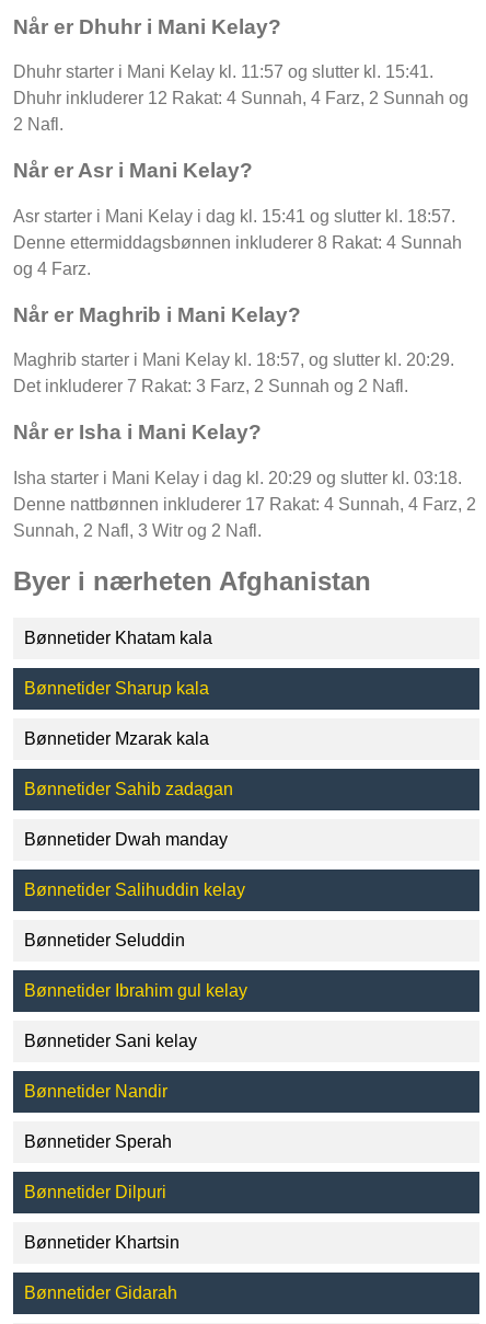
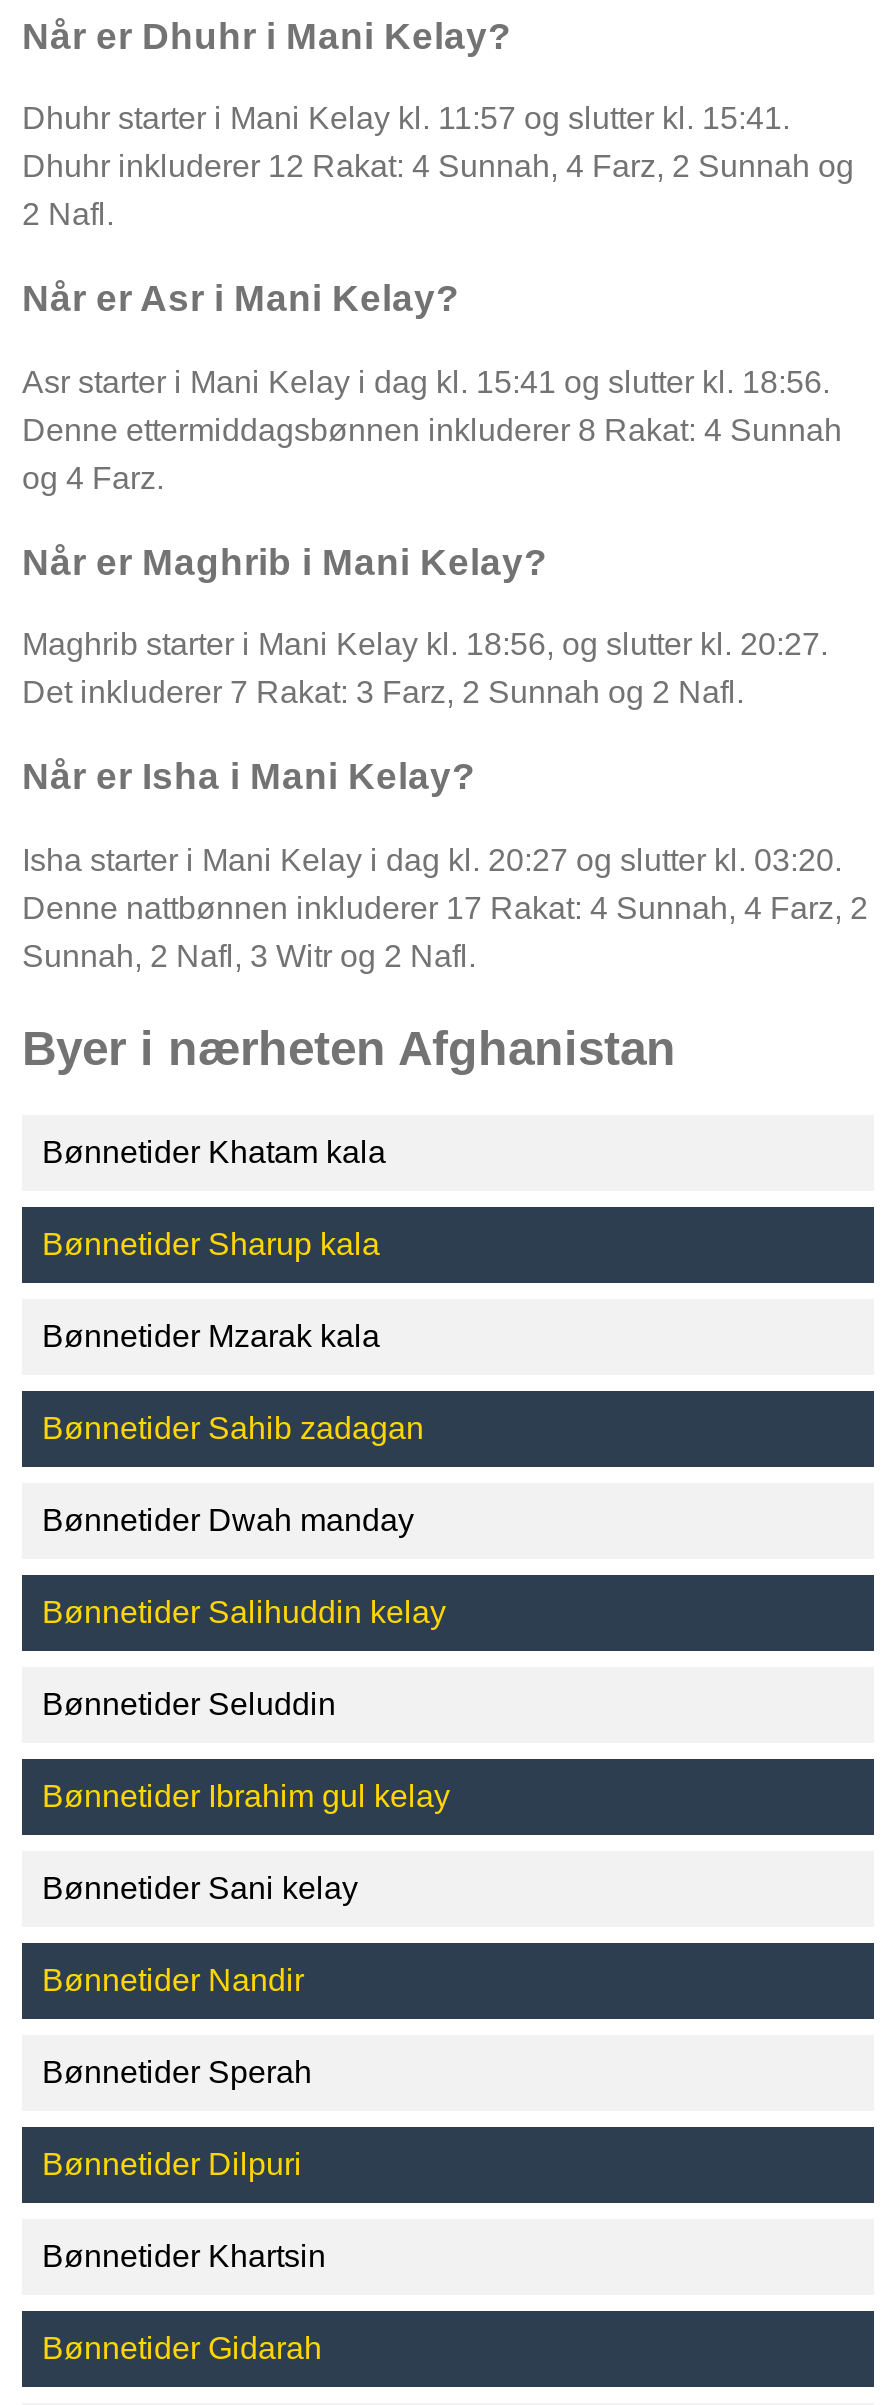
[13,207,455,225] Asr starter i Mani Kelay i dag kl. 15:41 og slutter kl. 18:57. -> [22,365,830,399] Asr starter i Mani Kelay i dag kl. 15:41 og slutter kl. 18:56.
[13,351,454,369] Maghrib starter i Mani Kelay kl. 18:57, og slutter kl. 20:29. -> [22,627,828,661] Maghrib starter i Mani Kelay kl. 18:56, og slutter kl. 20:27.
[13,468,462,487] Isha starter i Mani Kelay i dag kl. 20:29 og slutter kl. 03:18. -> [22,842,842,876] Isha starter i Mani Kelay i dag kl. 20:27 og slutter kl. 03:20.

